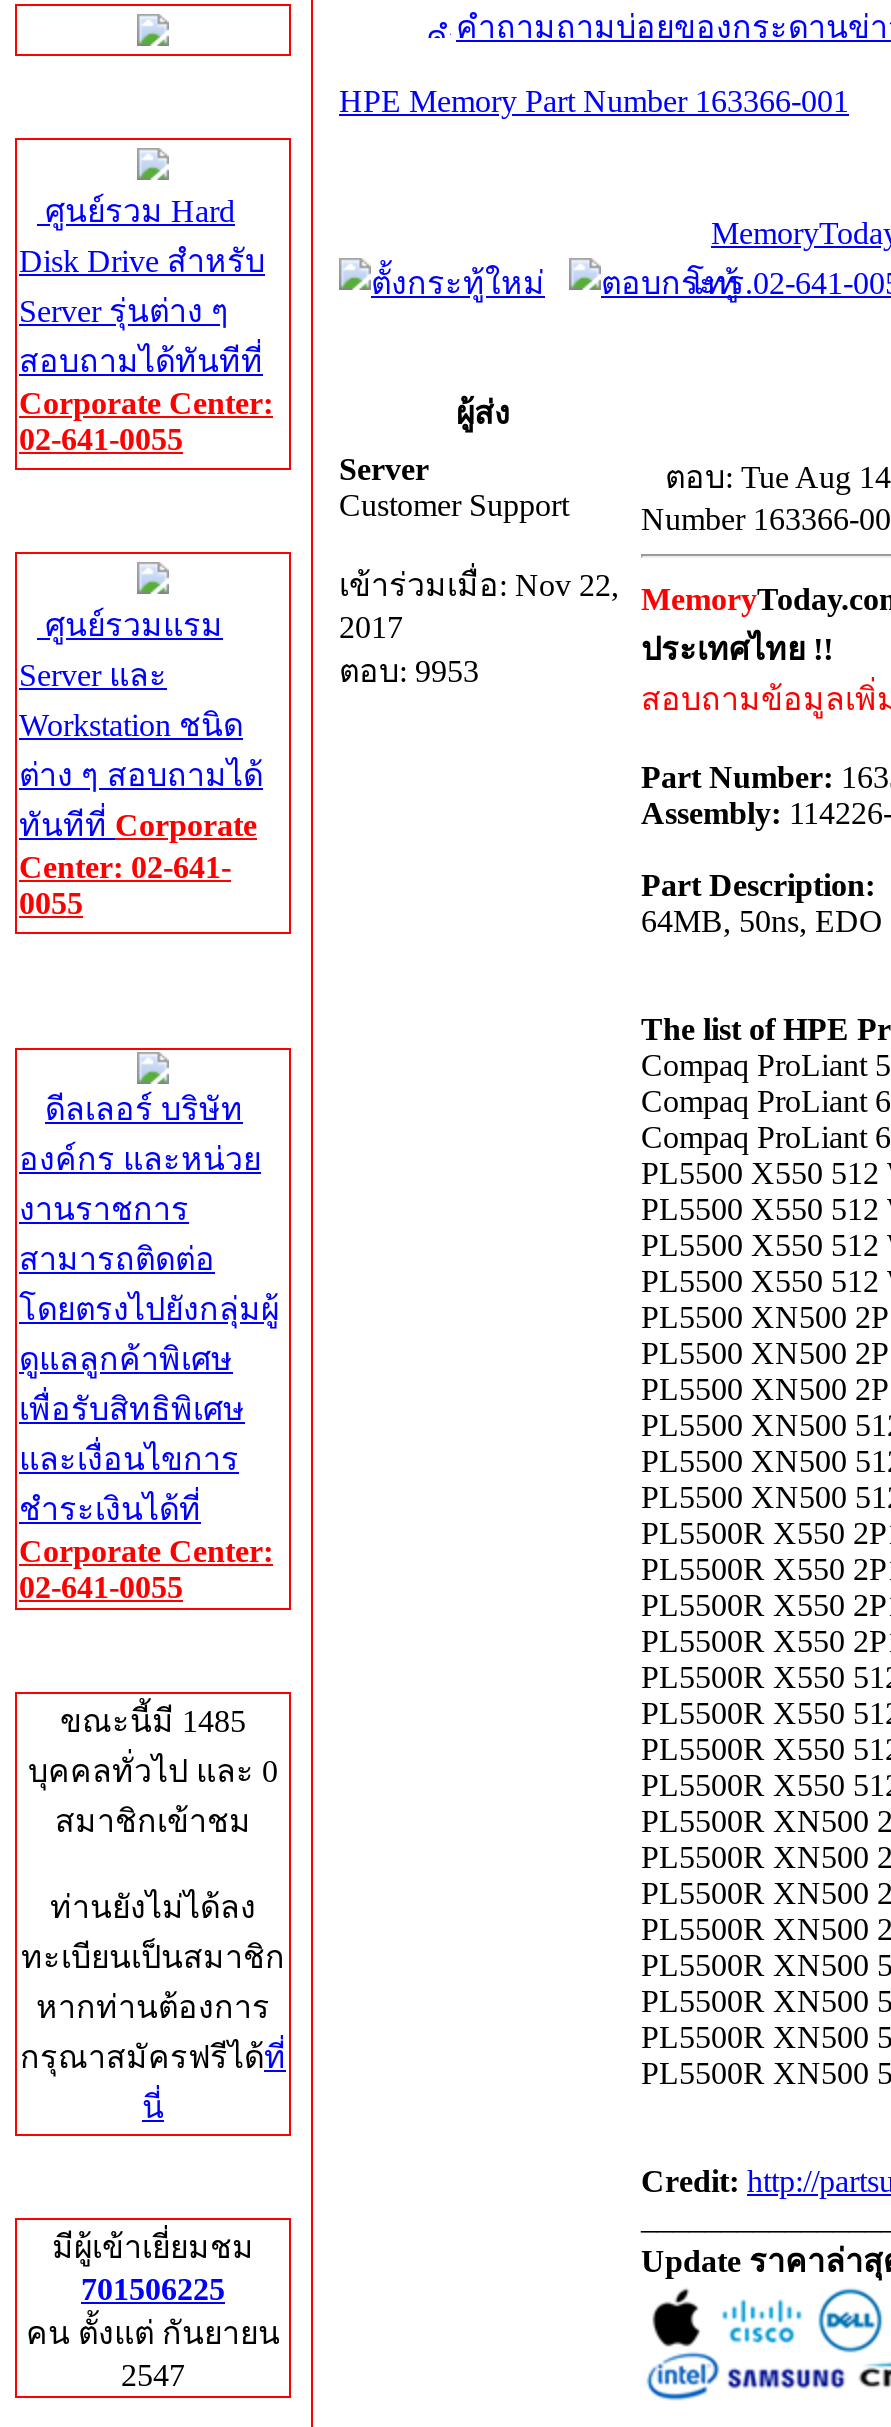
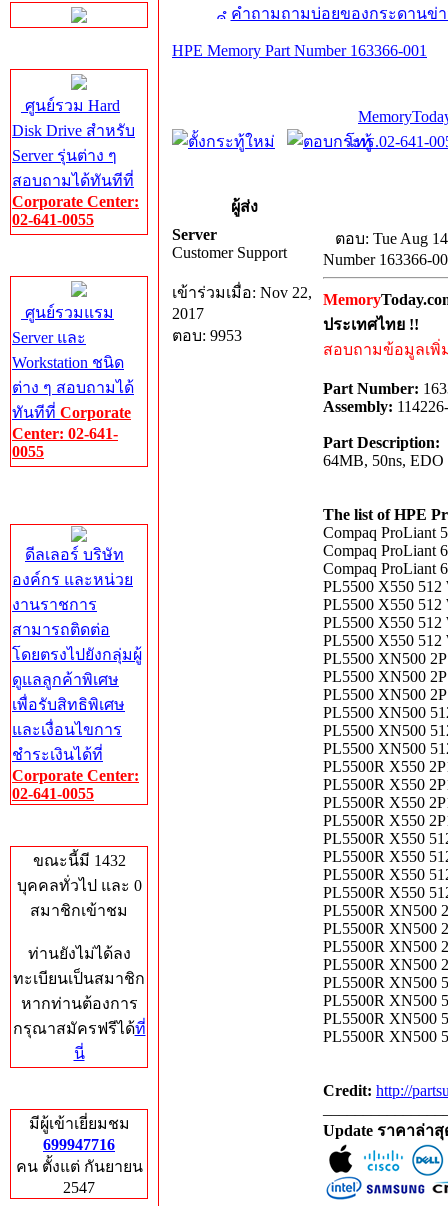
[60,1704,246,1738] ขณะนี้มี 1485 -> [32,852,125,869] ขณะนี้มี 1432
[81,2272,225,2306] 701506225 -> [43,1136,115,1153] 699947716

